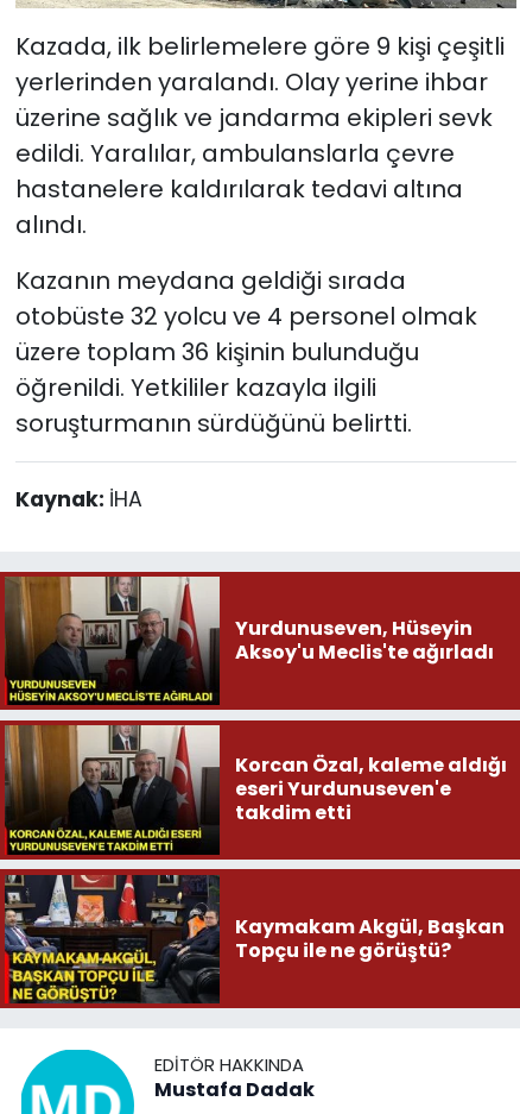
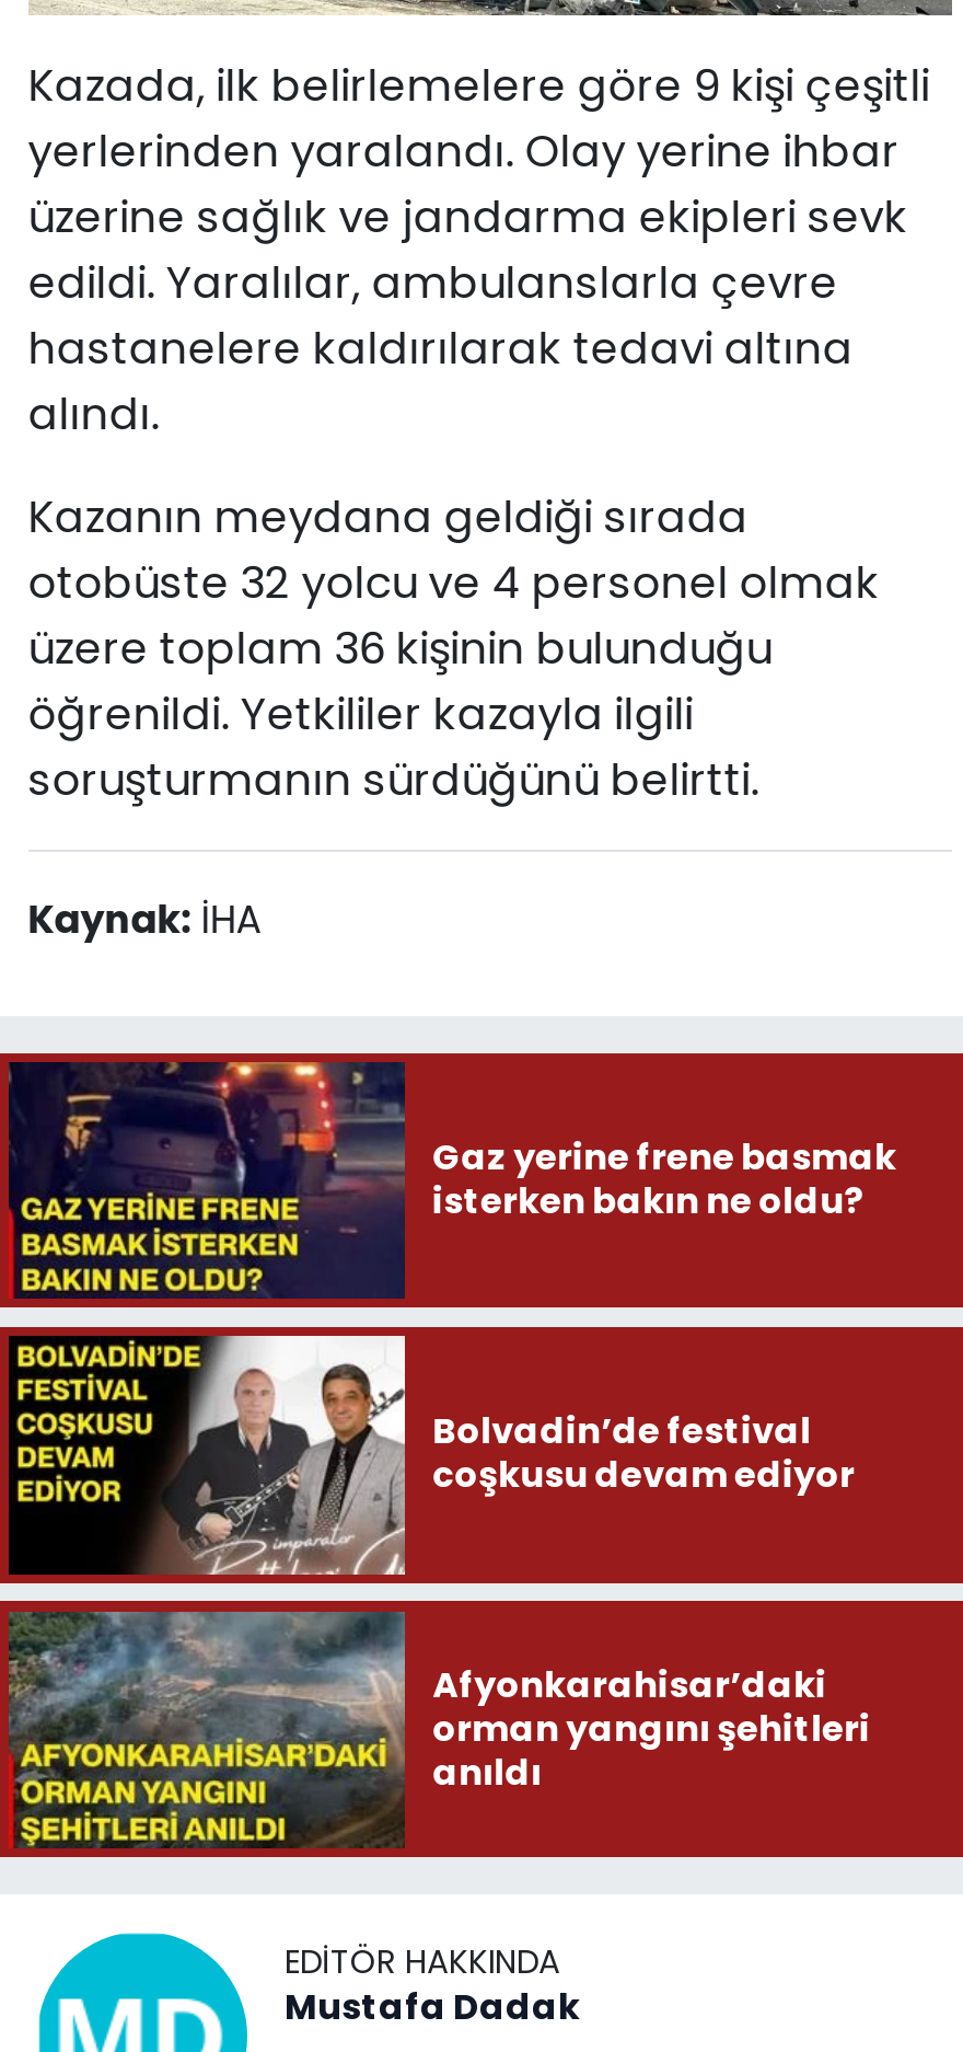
[4,575,493,705] [image] | Yurdunuseven, Hüseyin | Aksoy'u Meclis'te ağırladı -> [9,1060,896,1299] [image] | Gaz yerine frene basmak | isterken bakın ne oldu?
[5,724,506,856] [image] | Korcan Özal, kaleme aldığı | eseri Yurdunuseven'e | takdim etti -> [7,1334,855,1577] [image] | Bolvadin’de festival | coşkusu devam ediyor
[5,874,504,1003] [image] | Kaymakam Akgül, Başkan | Topçu ile ne görüştü? -> [9,1610,870,1848] [image] | Afyonkarahisar’daki | orman yangını şehitleri | anıldı

